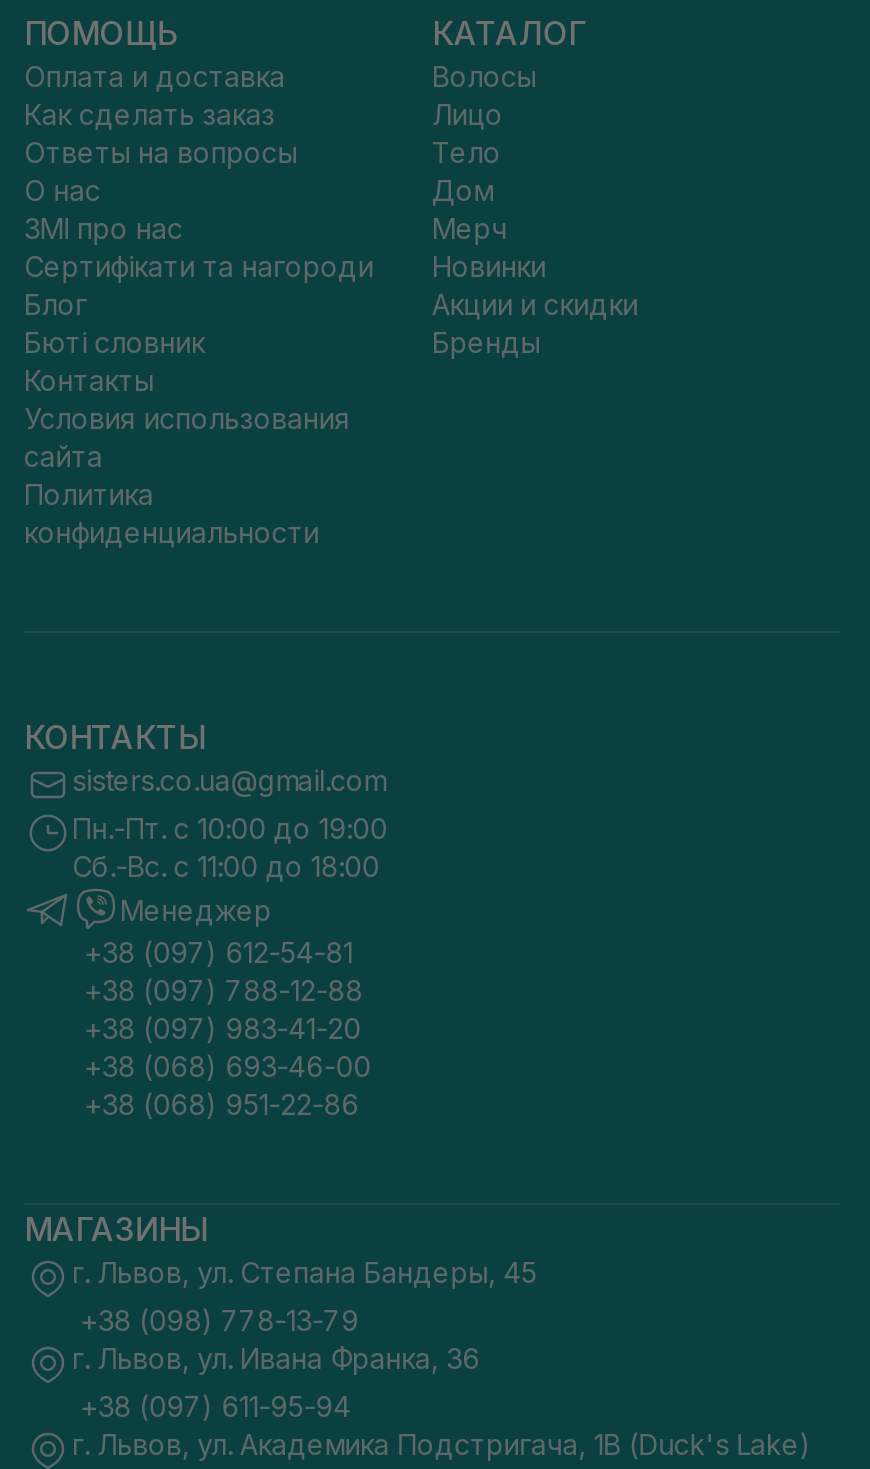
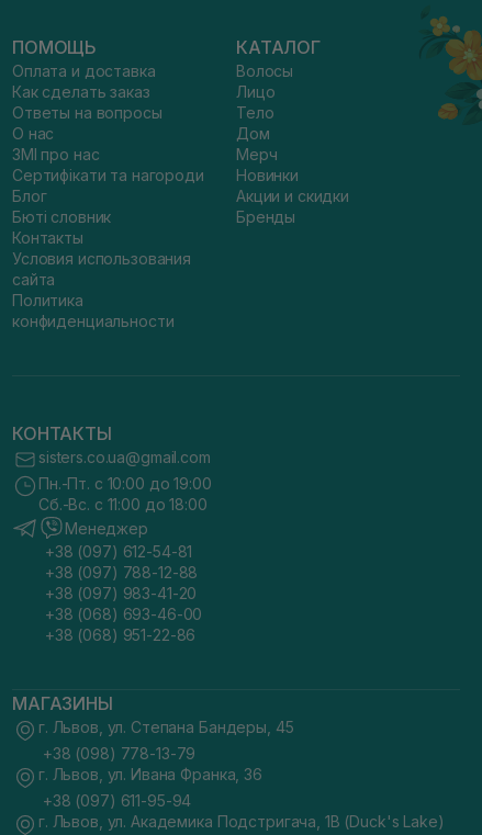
none -> [419,8,479,124] [image]

